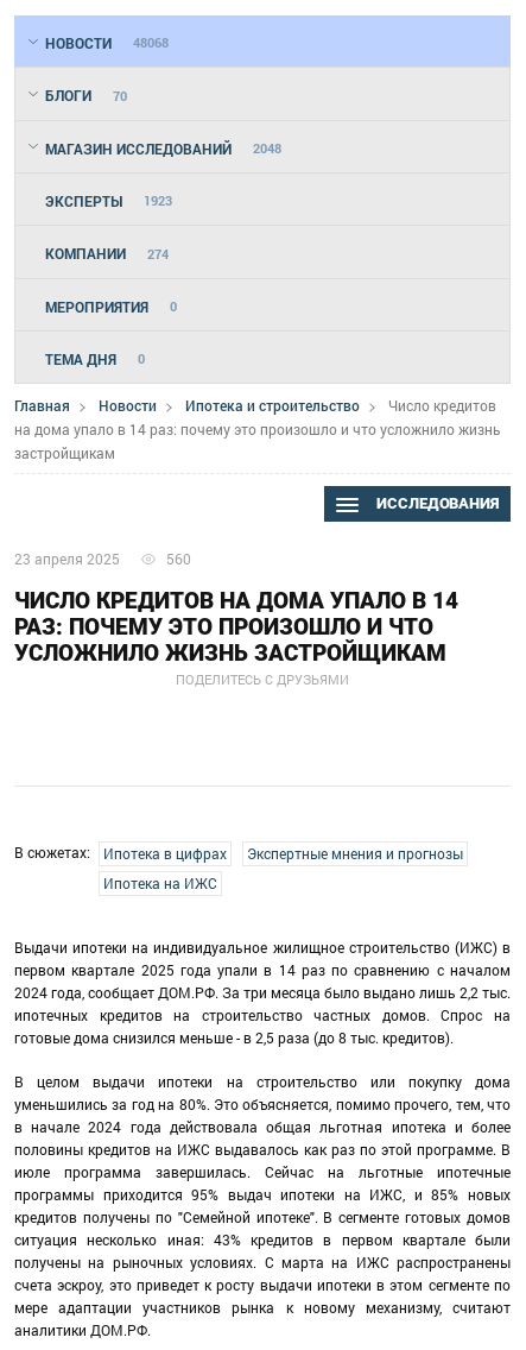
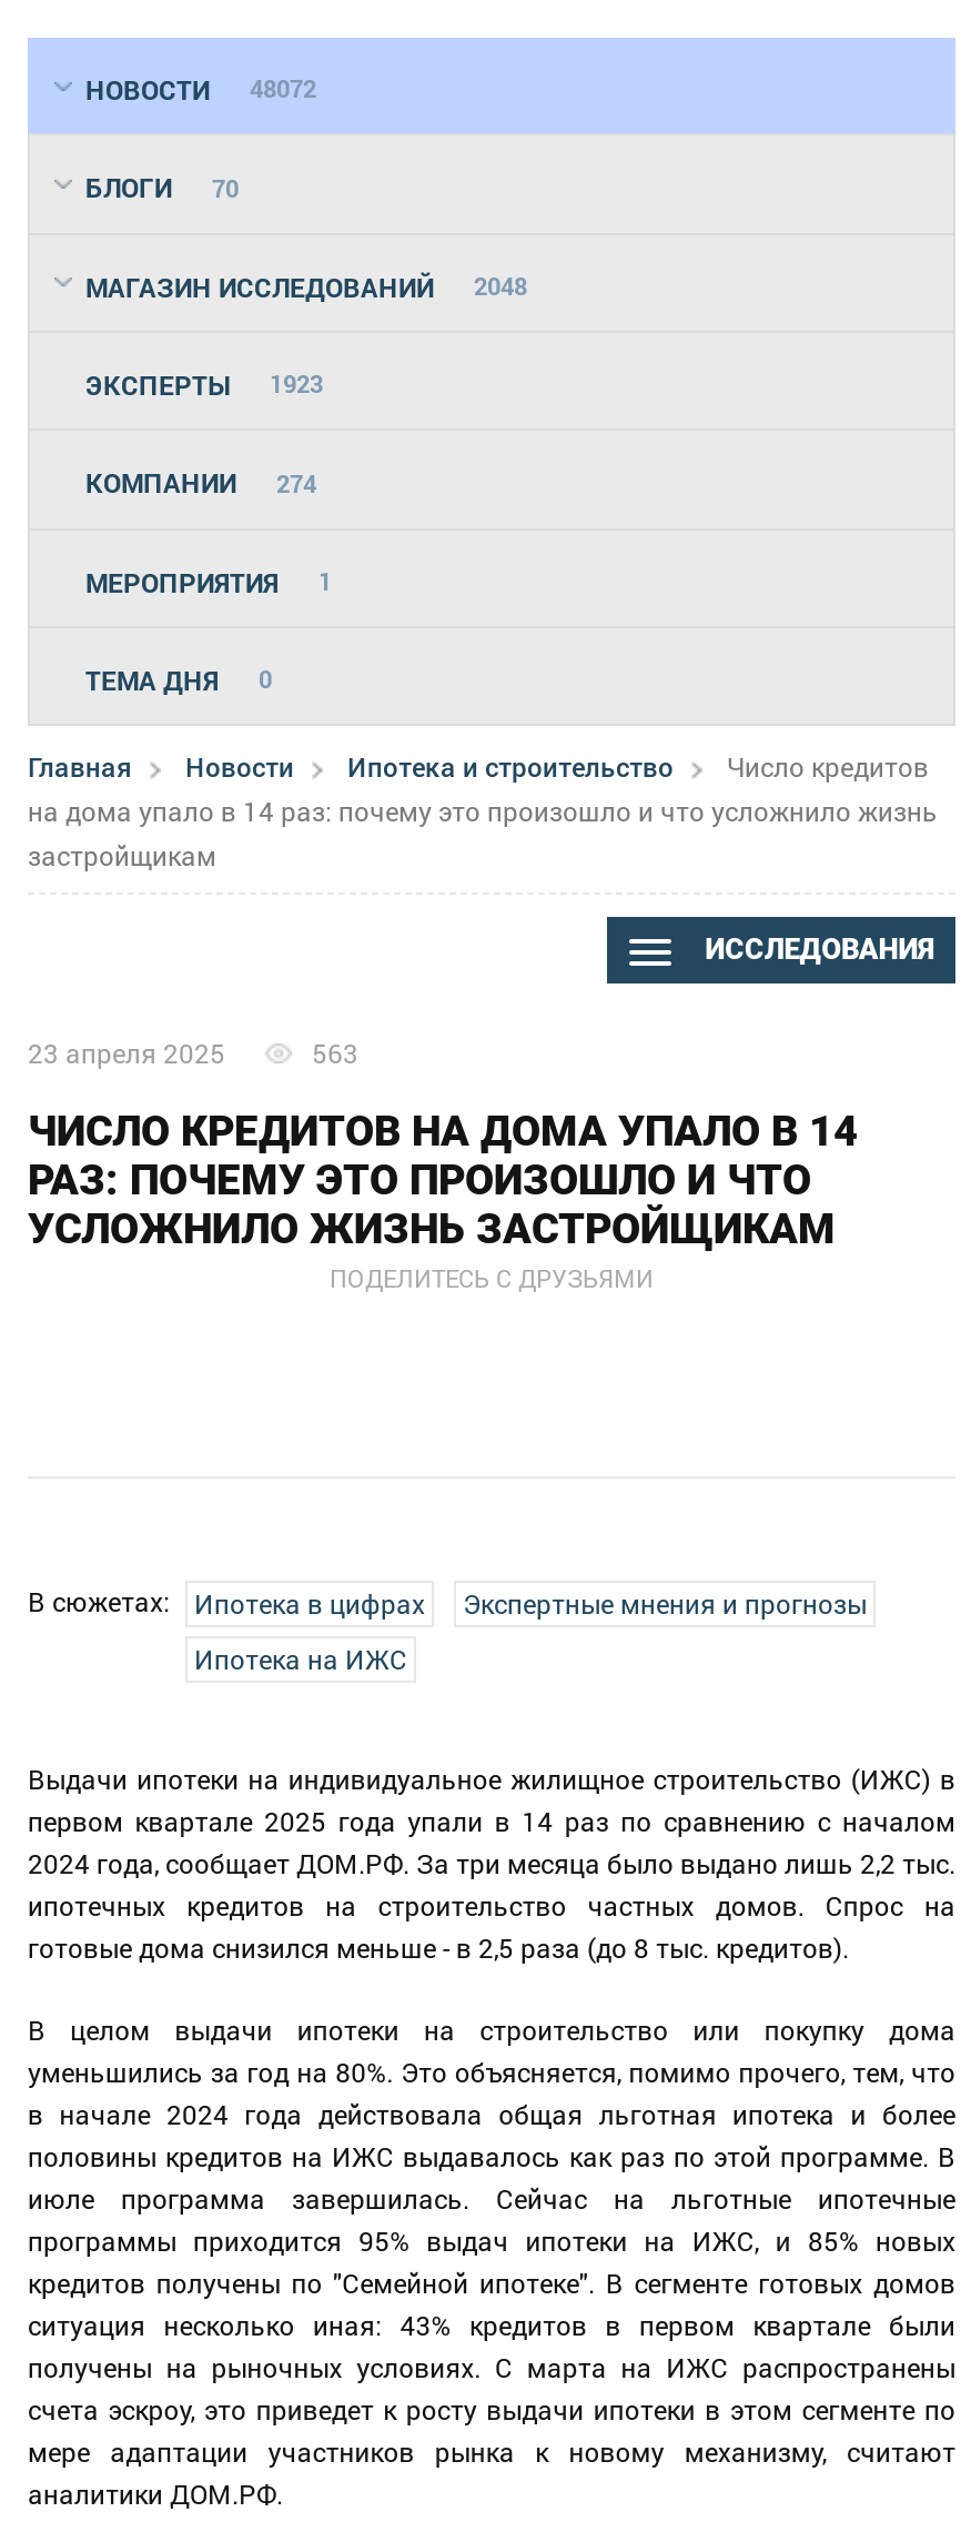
[45,33,169,52] НОВОСТИ 48068 -> [85,71,316,107] НОВОСТИ 48072
[45,297,177,316] МЕРОПРИЯТИЯ 0 -> [85,563,332,599] МЕРОПРИЯТИЯ 1
[166,550,191,569] 560 -> [312,1035,358,1071] 563

